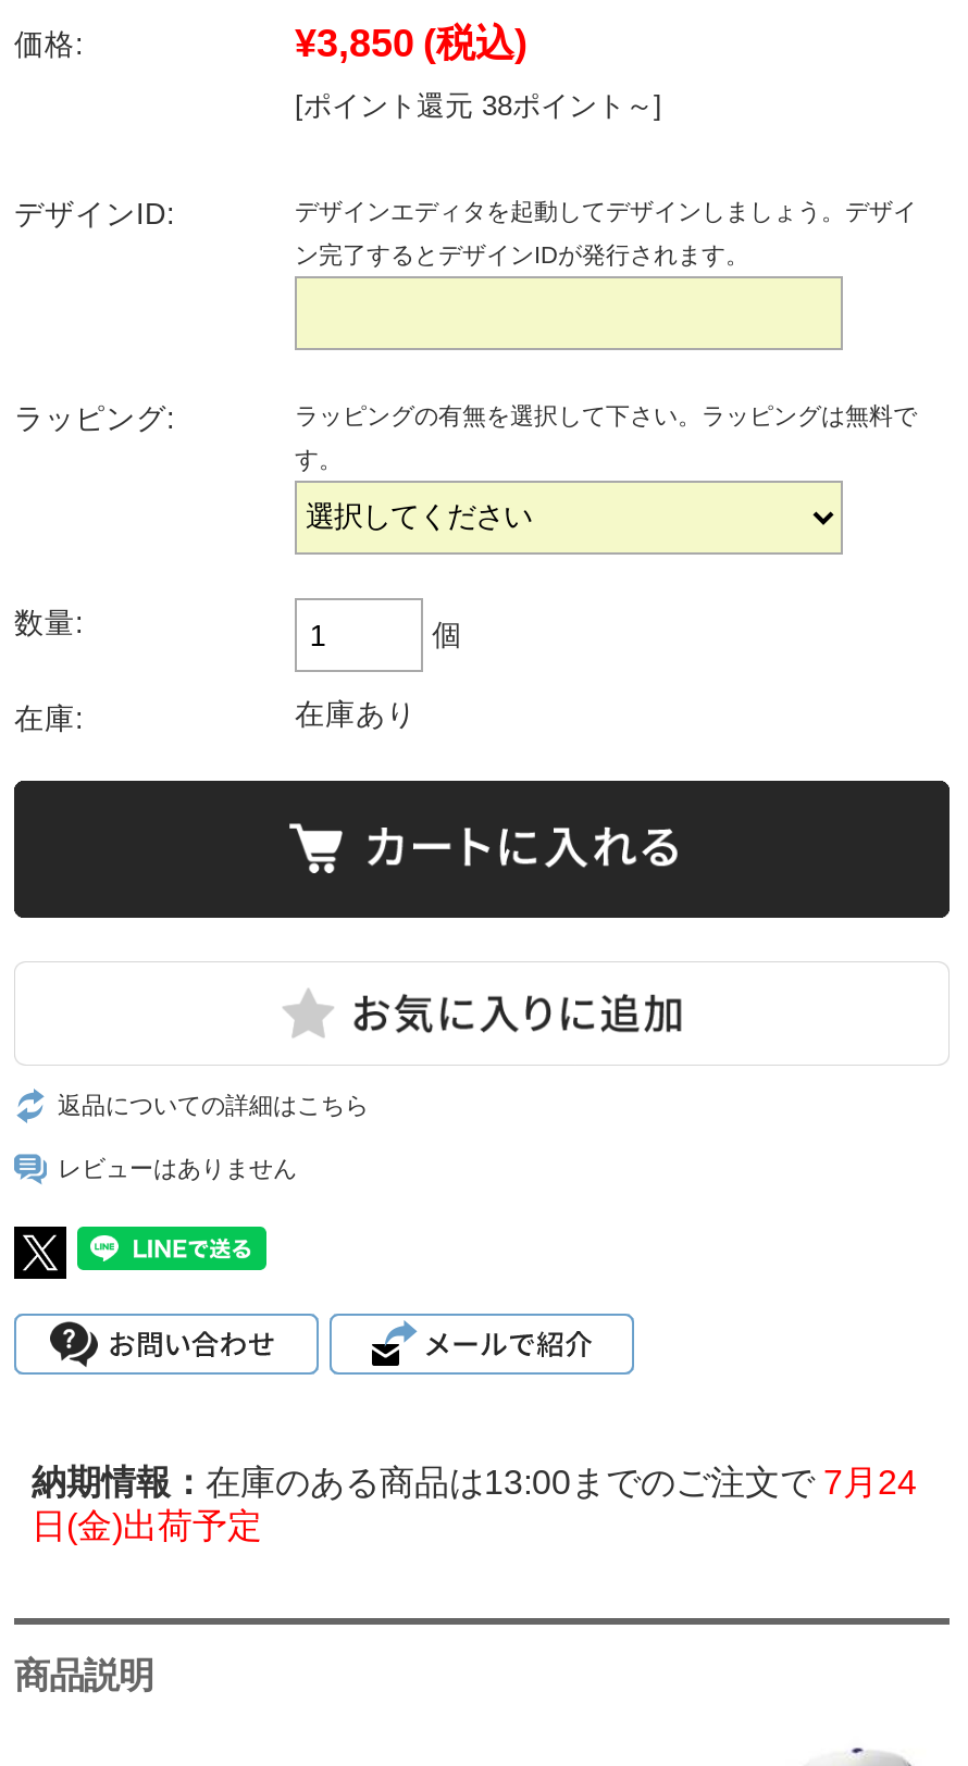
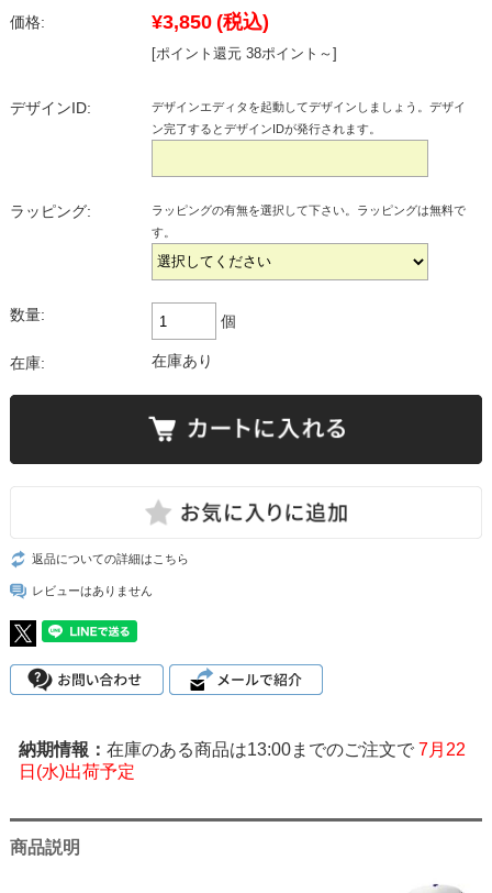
[206,1463,917,1500] 在庫のある商品は13:00までのご注文で7月24 -> [107,740,466,759] 在庫のある商品は13:00までのご注文で7月22
[32,1507,262,1544] 日(金)出荷予定 -> [19,762,135,781] 日(水)出荷予定

